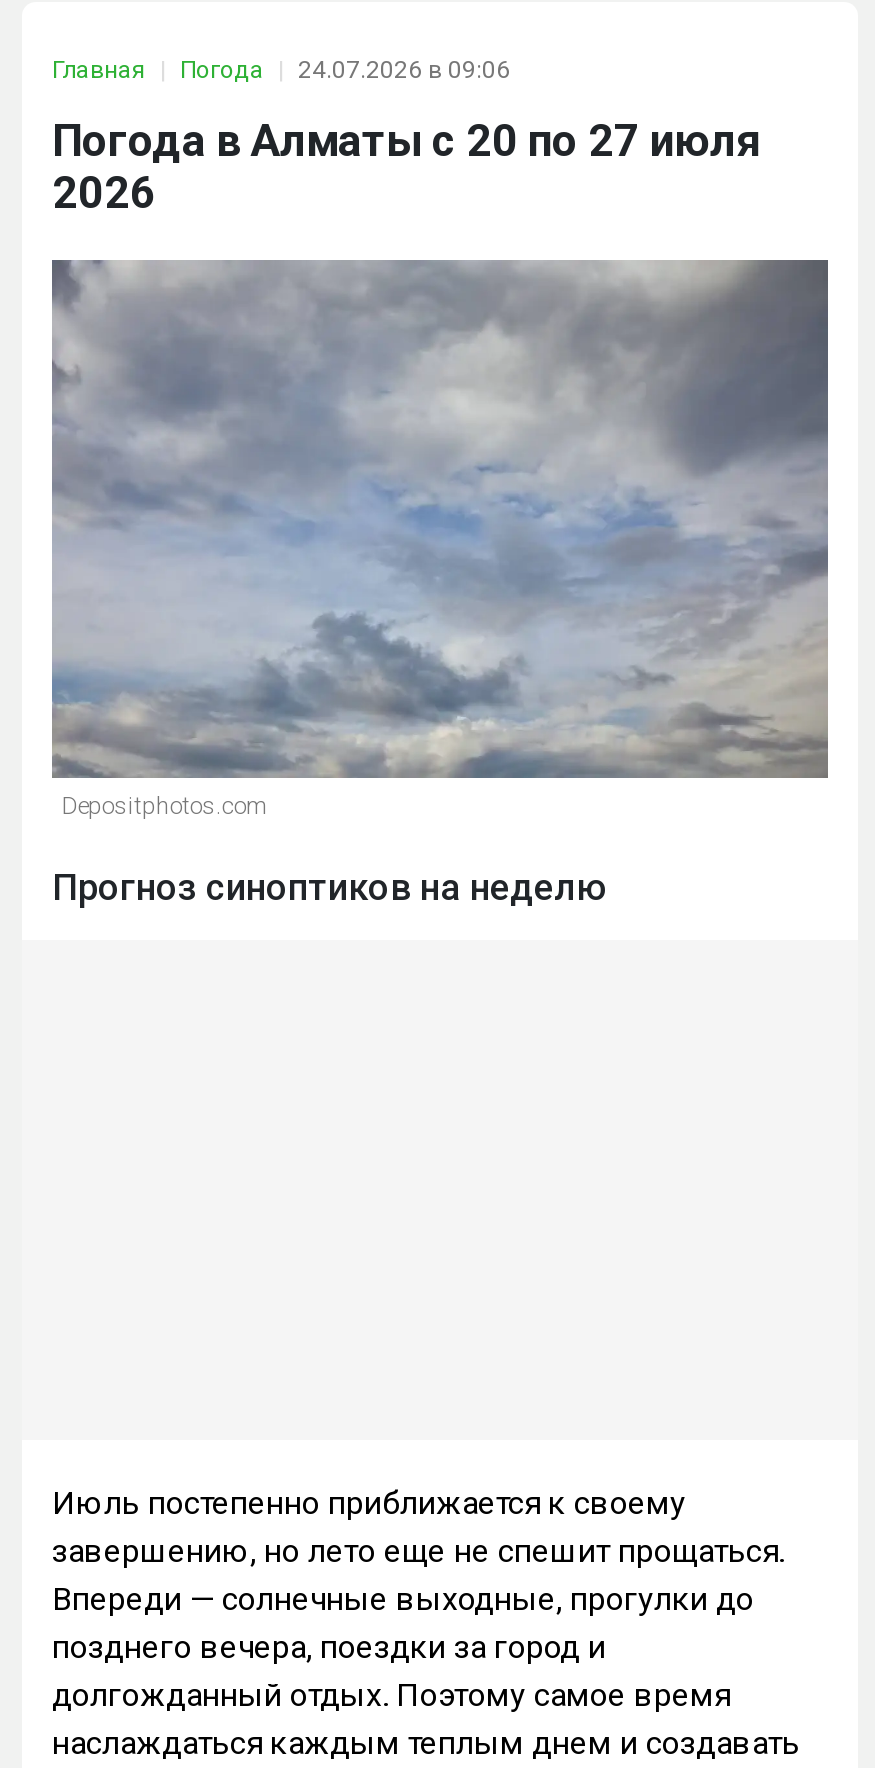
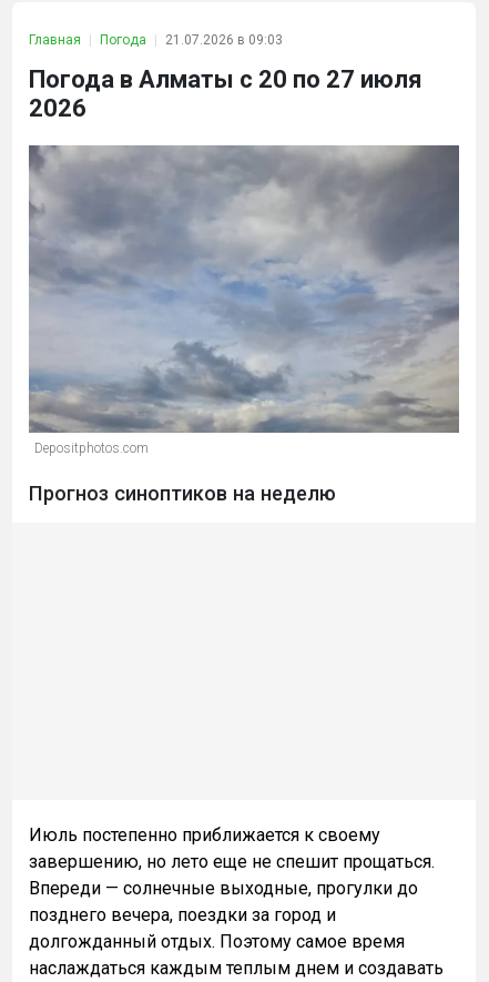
[52,57,510,85] Главная Погода 24.07.2026 в 09:06 -> [29,33,283,48] Главная Погода 21.07.2026 в 09:03

